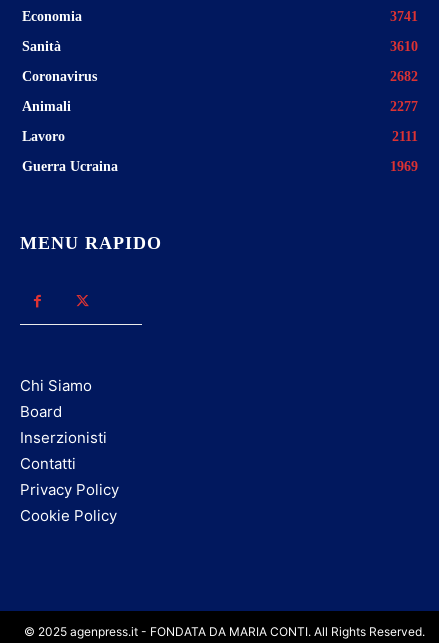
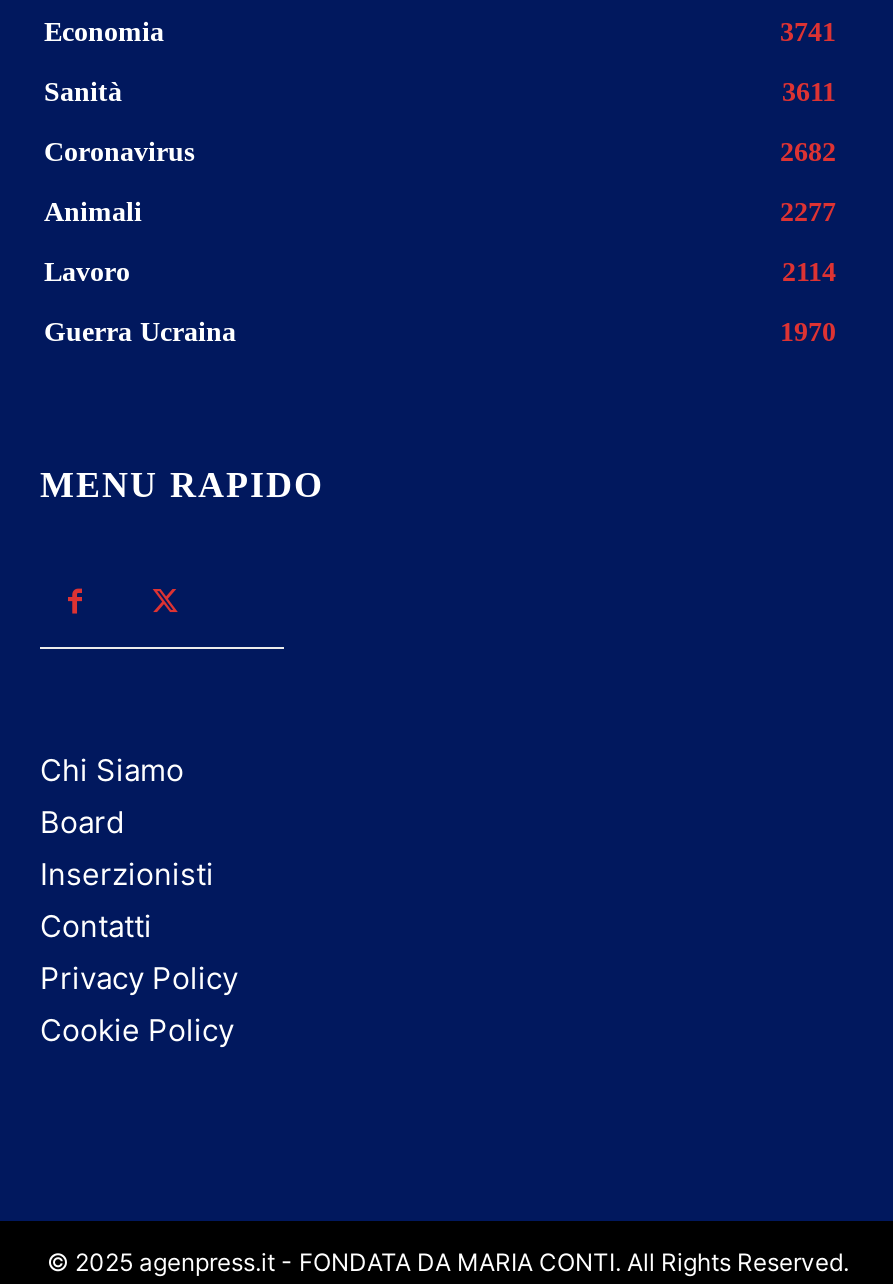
[390,39,418,54] 3610 -> [782,77,836,107] 3611
[392,129,418,144] 2111 -> [782,257,836,287] 2114
[390,159,418,174] 1969 -> [780,317,836,347] 1970

